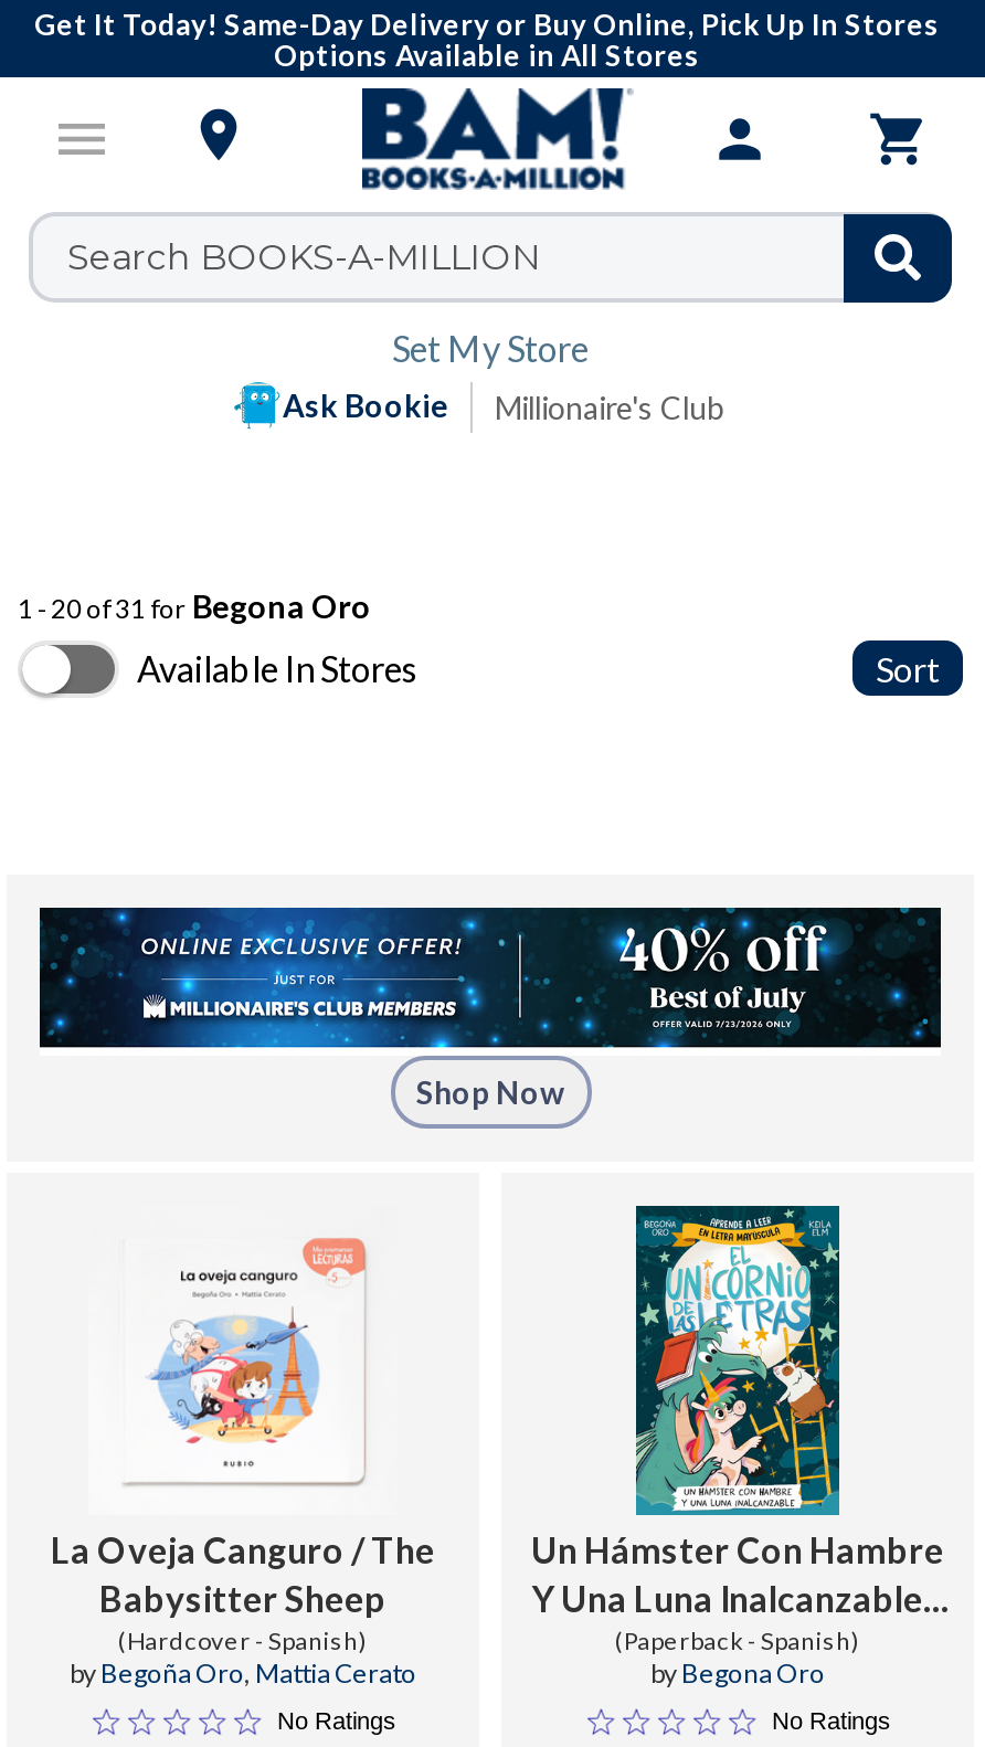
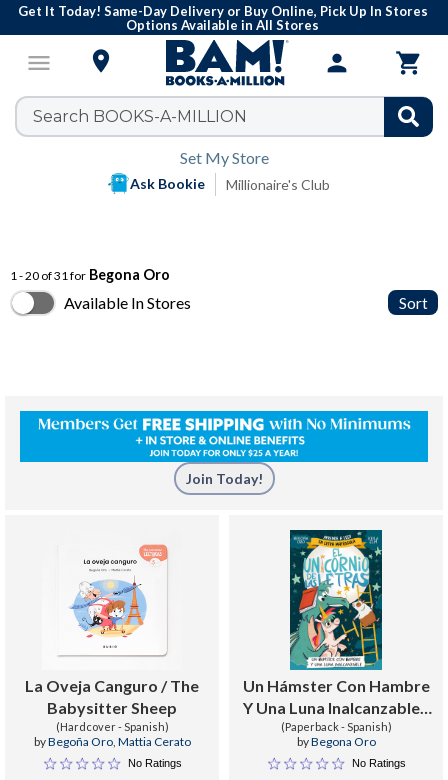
[38,906,943,1111] [image] | Shop Now -> [19,410,429,487] [image] | Join Today!

